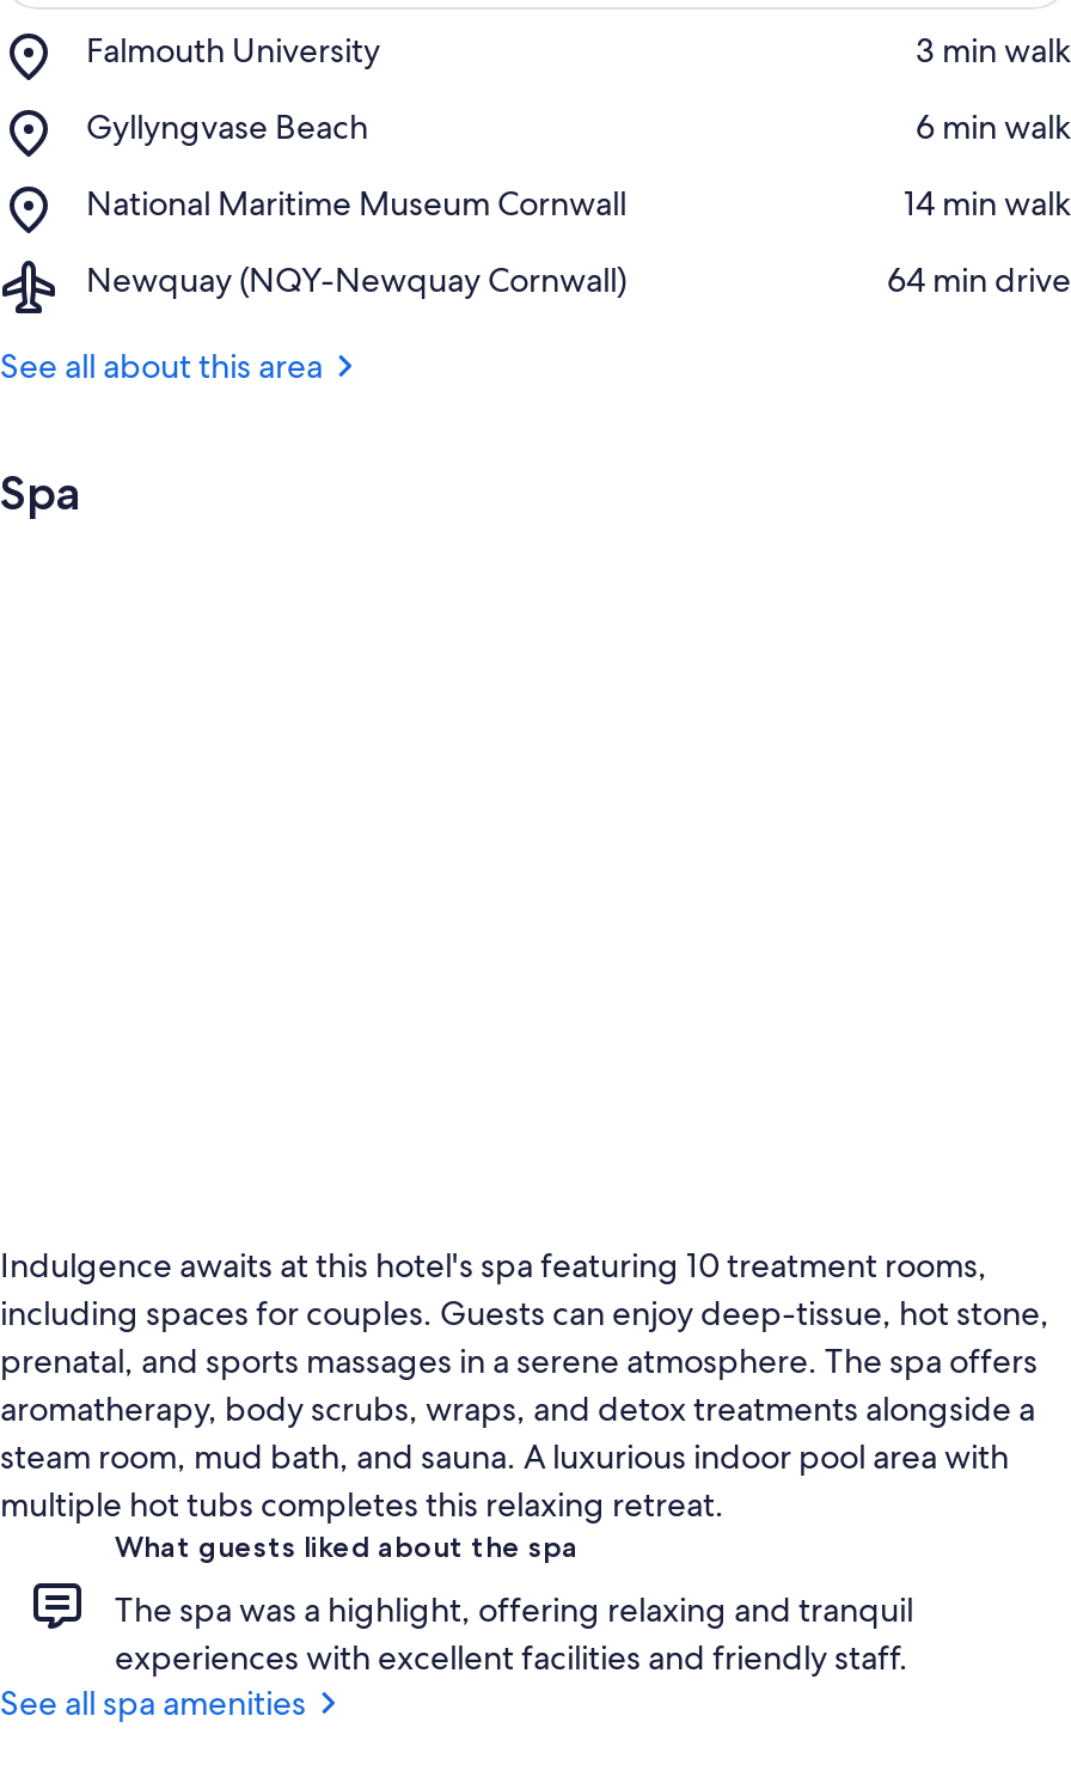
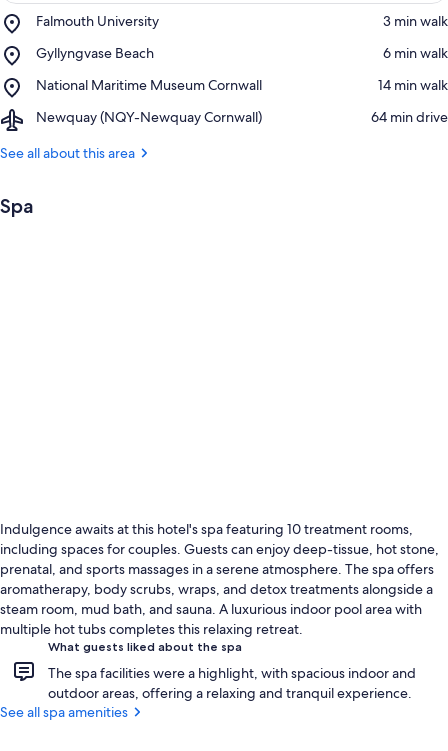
[115,1589,913,1679] The spa was a highlight, offering relaxing and tranquil | experiences with excellent facilities and friendly staff. -> [48,664,416,702] The spa facilities were a highlight, with spacious indoor and | outdoor areas, offering a relaxing and tranquil experience.

